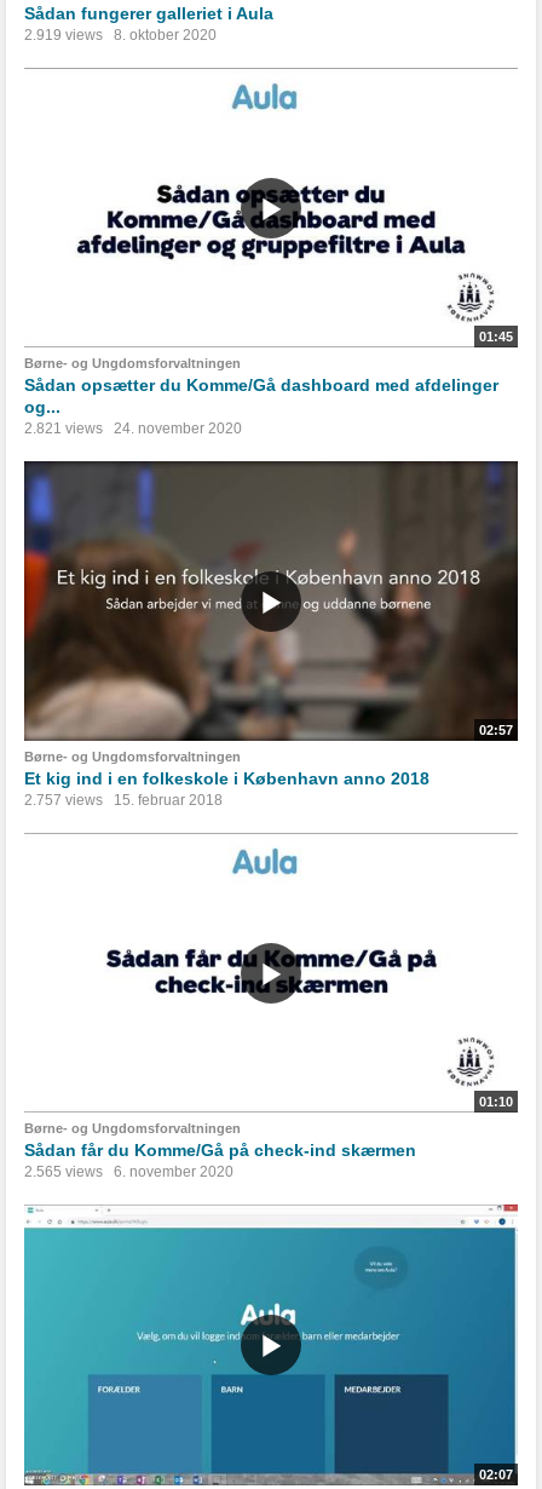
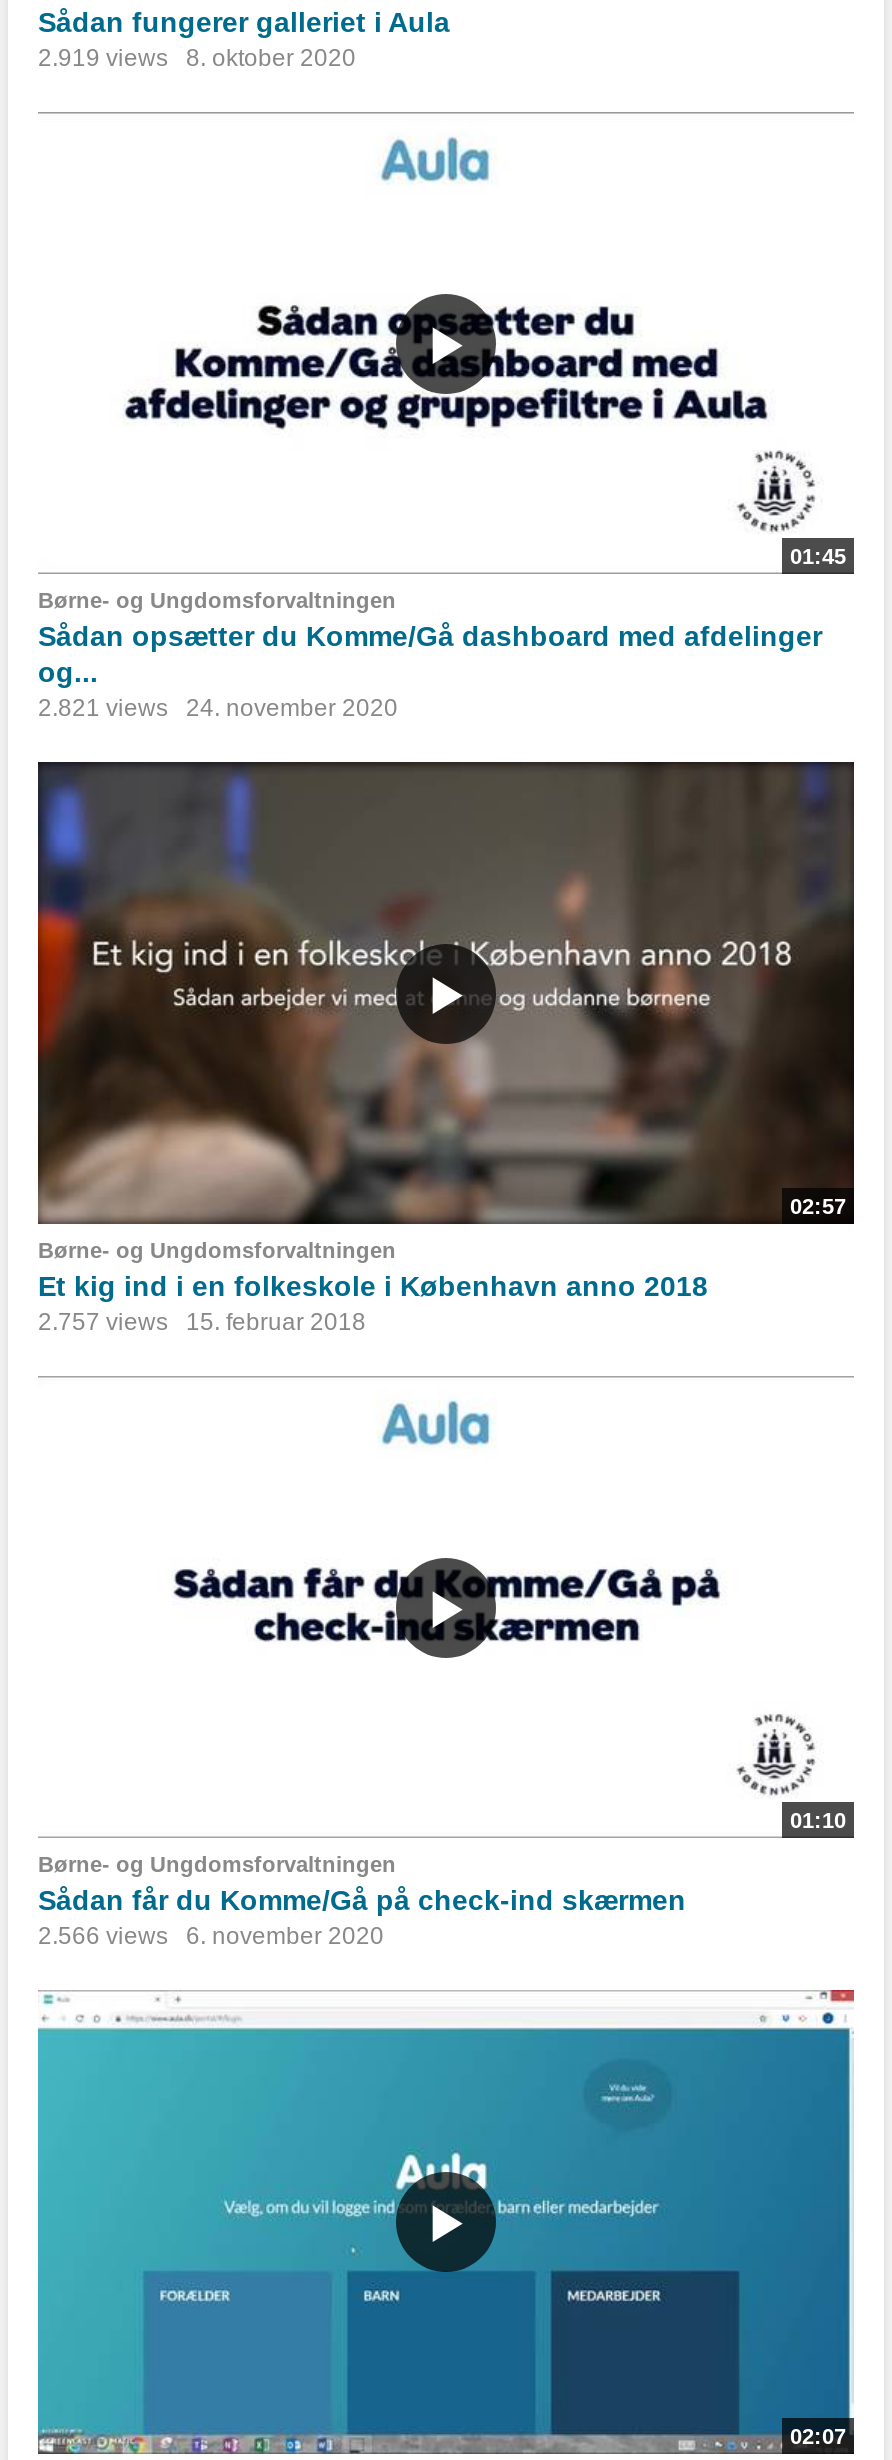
[24,1164,233,1181] 2.565 views 6. november 2020 -> [38,1923,384,1951] 2.566 views 6. november 2020

